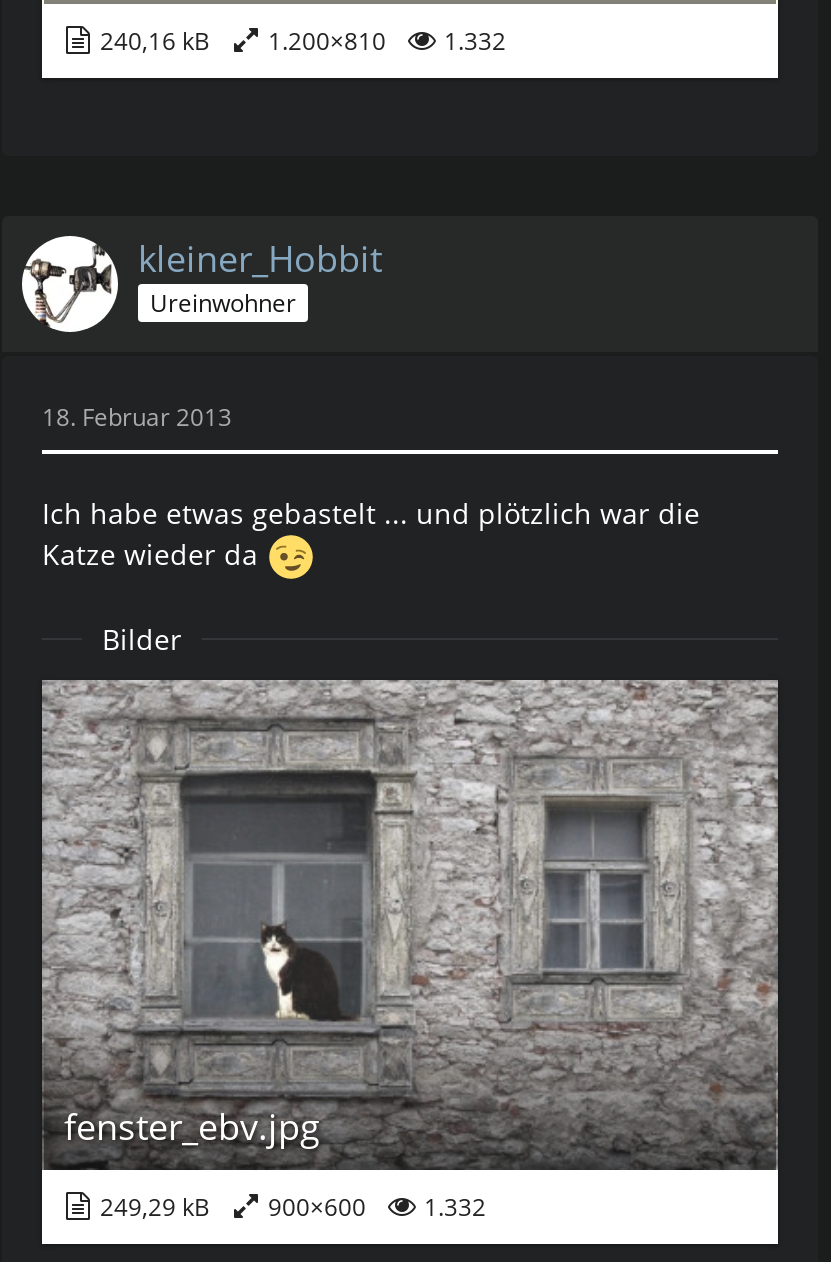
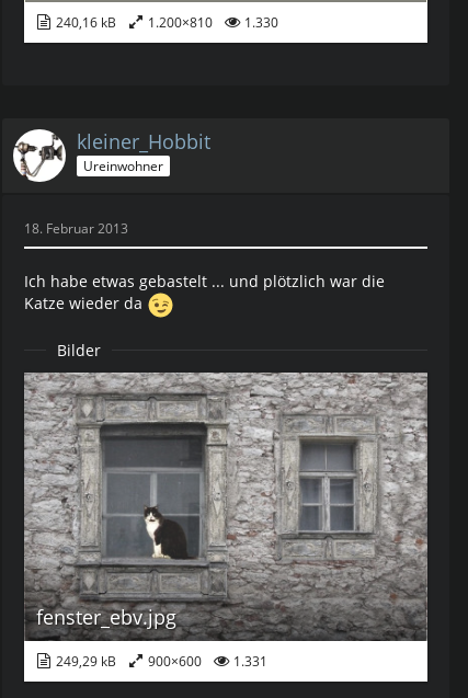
[94,23,506,57] 240,16 kB 1.200×810 1.332 -> [53,13,278,31] 240,16 kB 1.200×810 1.330
[94,1191,486,1225] 249,29 kB 900×600 1.332 -> [53,652,267,671] 249,29 kB 900×600 1.331

